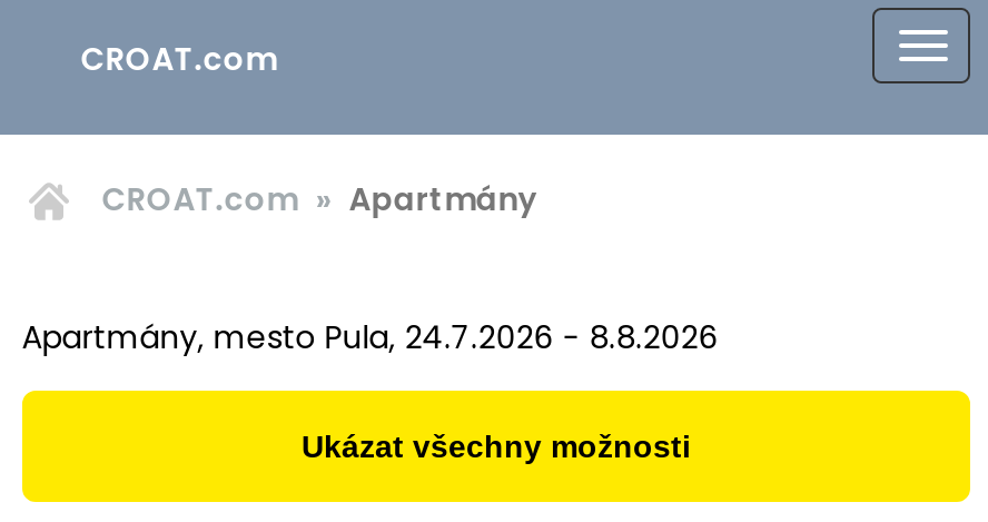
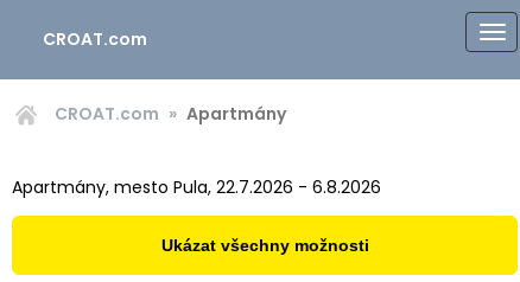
[22,315,718,360] Apartmány, mesto Pula, 24.7.2026 - 8.8.2026 -> [12,175,381,199] Apartmány, mesto Pula, 22.7.2026 - 6.8.2026

